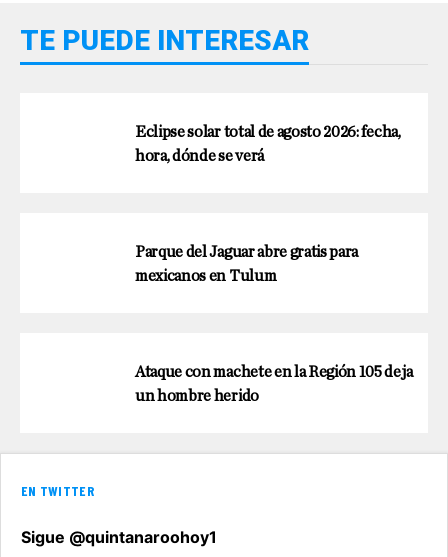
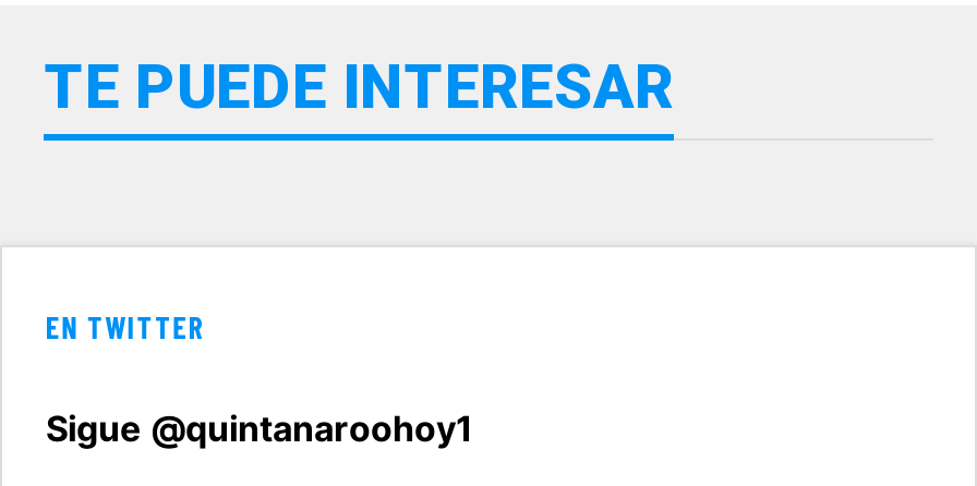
[135,124,401,164] Eclipse solar total de agosto 2026: fecha, | hora, dónde se verá -> none
[135,244,358,284] Parque del Jaguar abre gratis para | mexicanos en Tulum -> none
[135,364,412,404] Ataque con machete en la Región 105 deja | un hombre herido -> none

